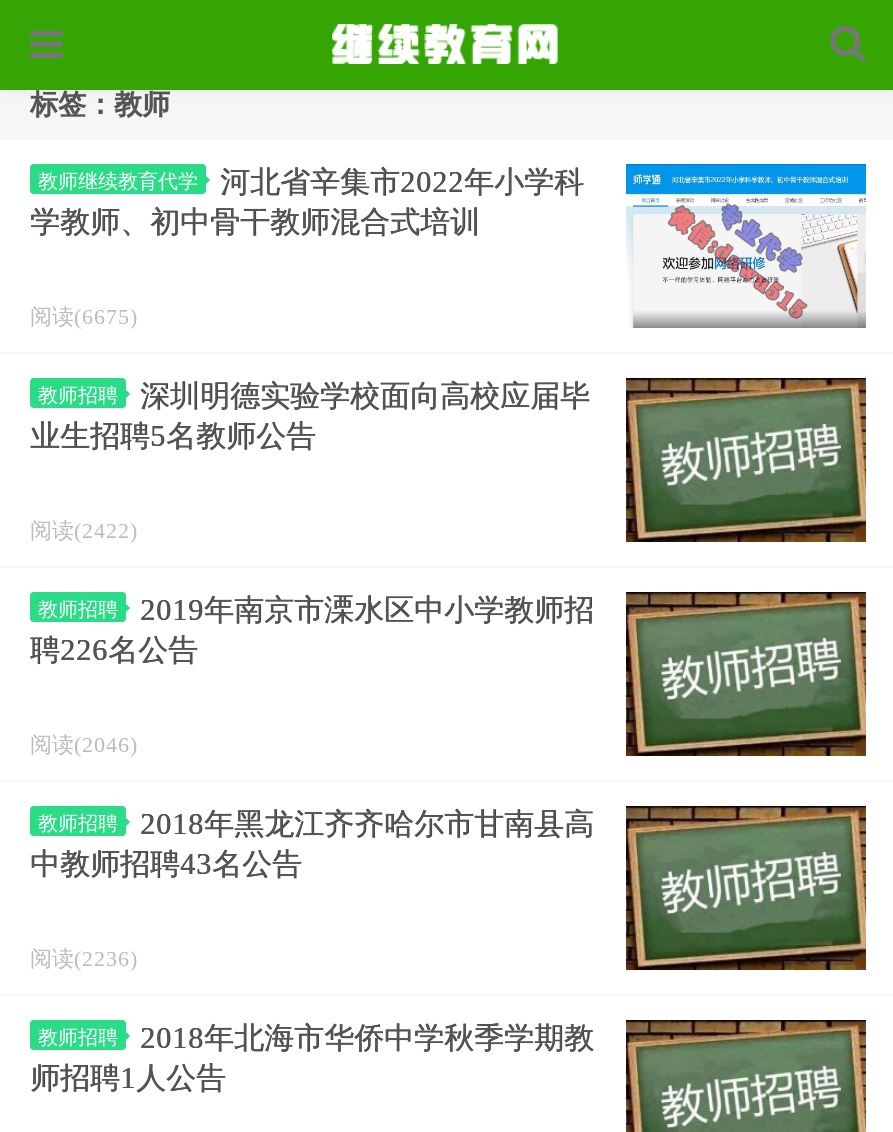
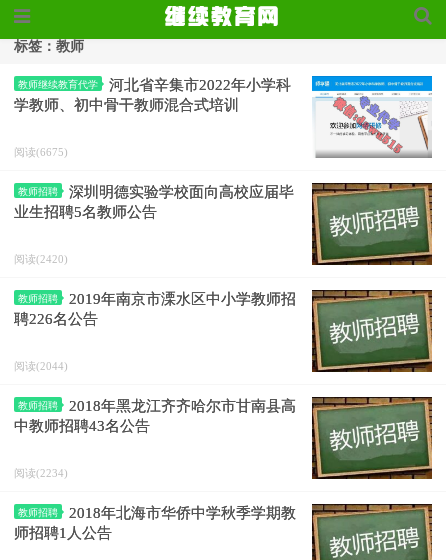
[30,518,138,542] 阅读(2422) -> [14,253,68,265] 阅读(2420)
[30,732,138,756] 阅读(2046) -> [14,360,68,372] 阅读(2044)
[30,946,138,970] 阅读(2236) -> [14,467,68,479] 阅读(2234)

